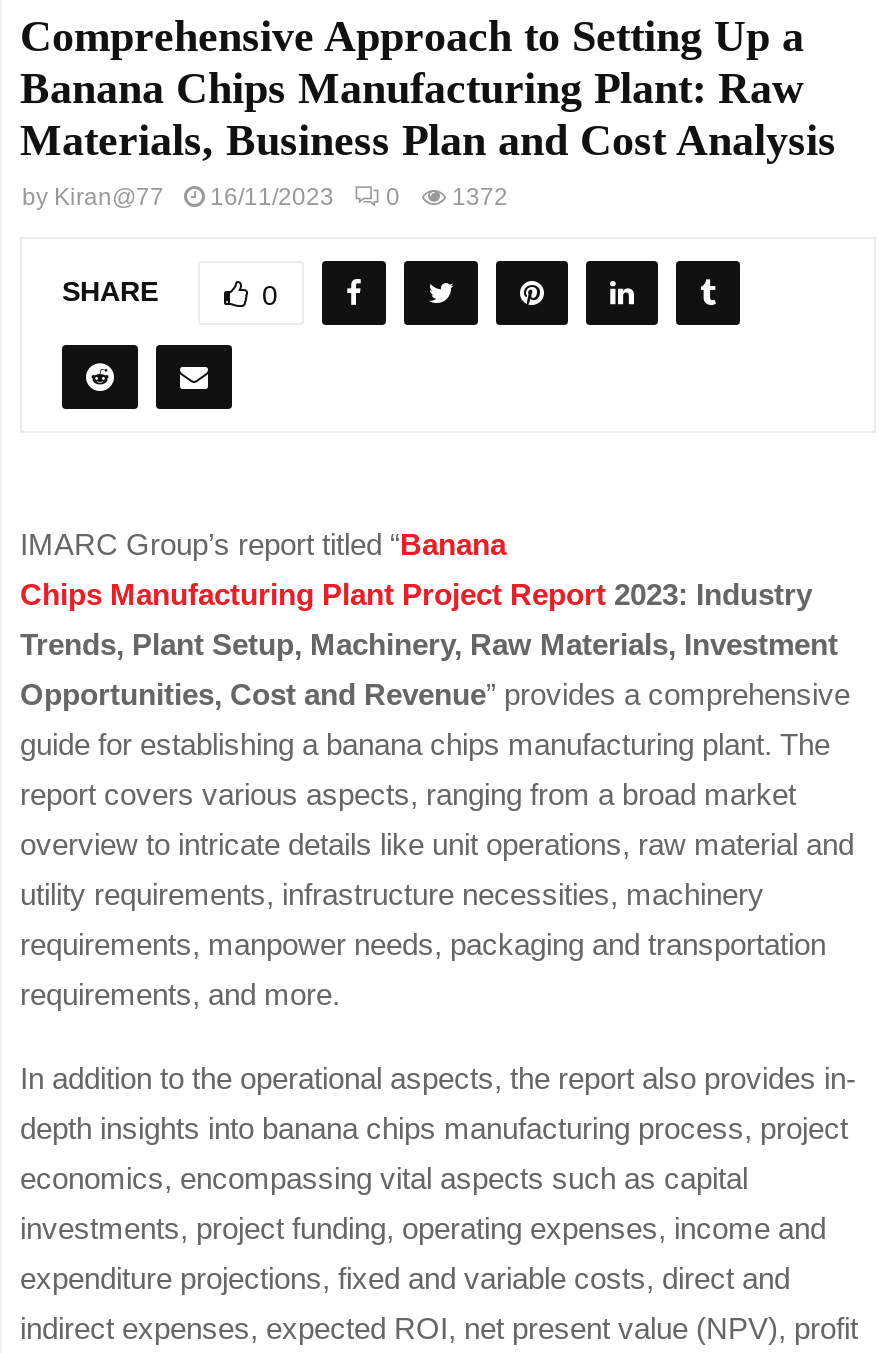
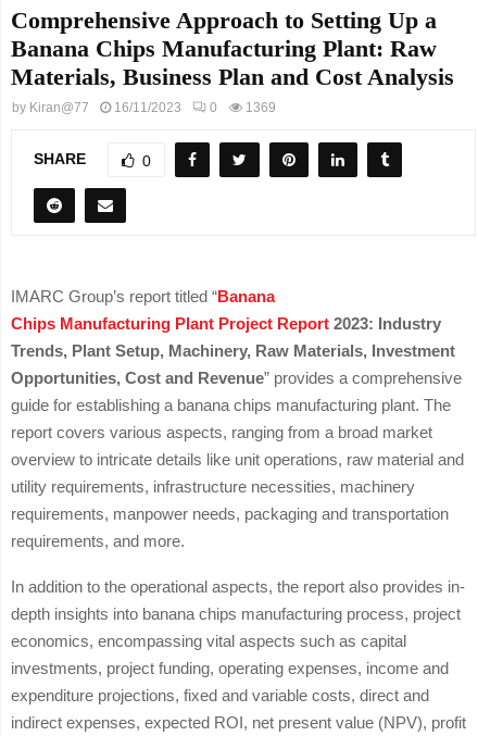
[22,183,508,211] by Kiran@77 16/11/2023 0 1372 -> [12,100,276,115] by Kiran@77 16/11/2023 0 1369

